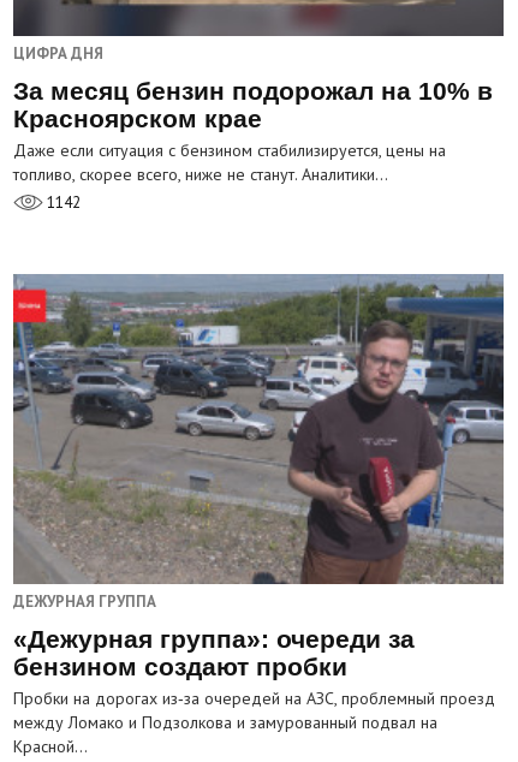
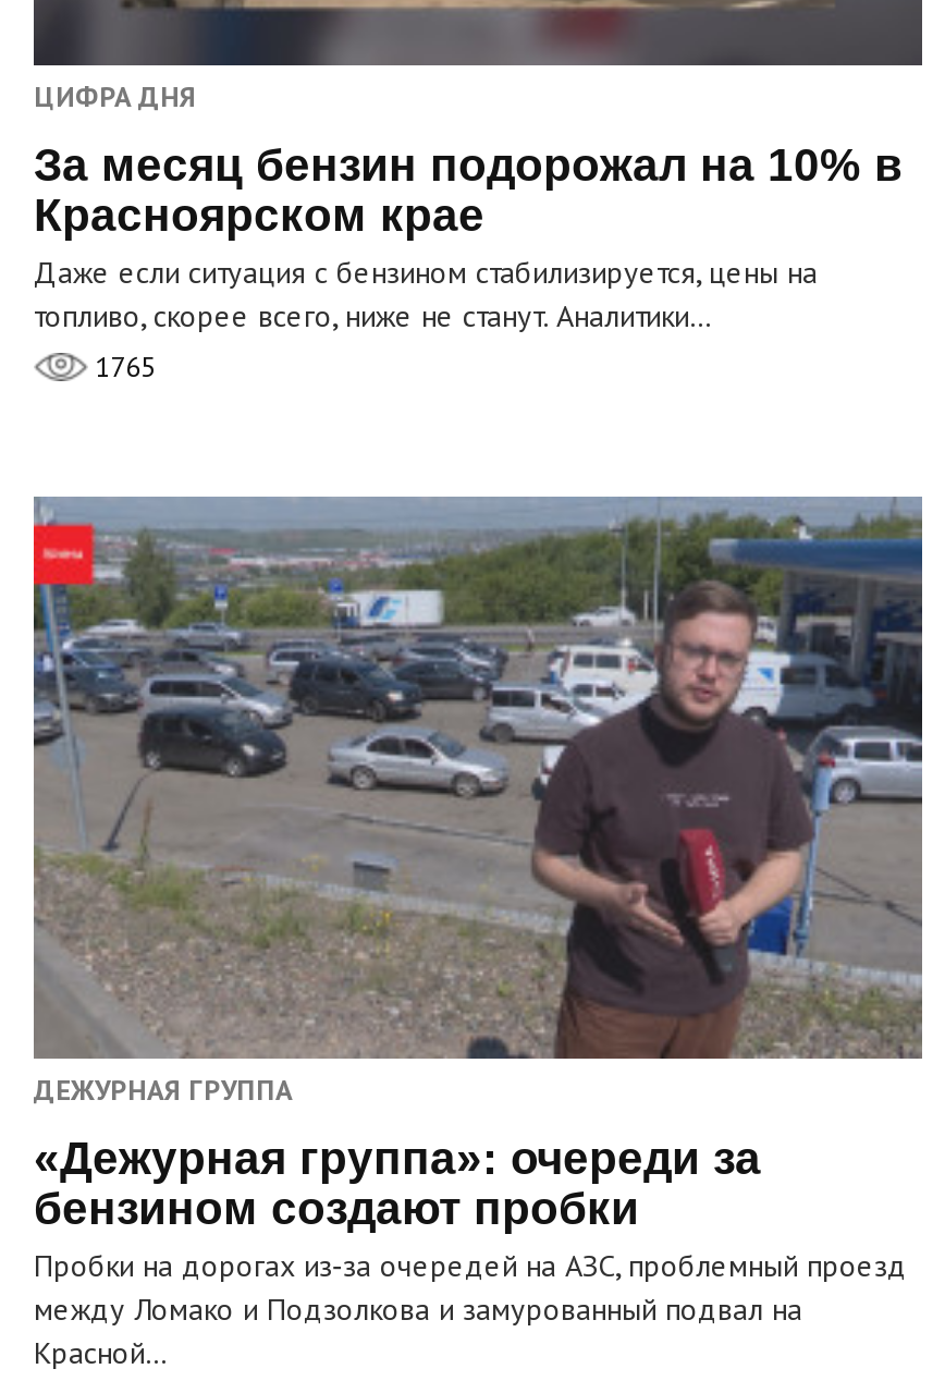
[43,192,81,212] 1142 -> [88,348,156,385] 1765

